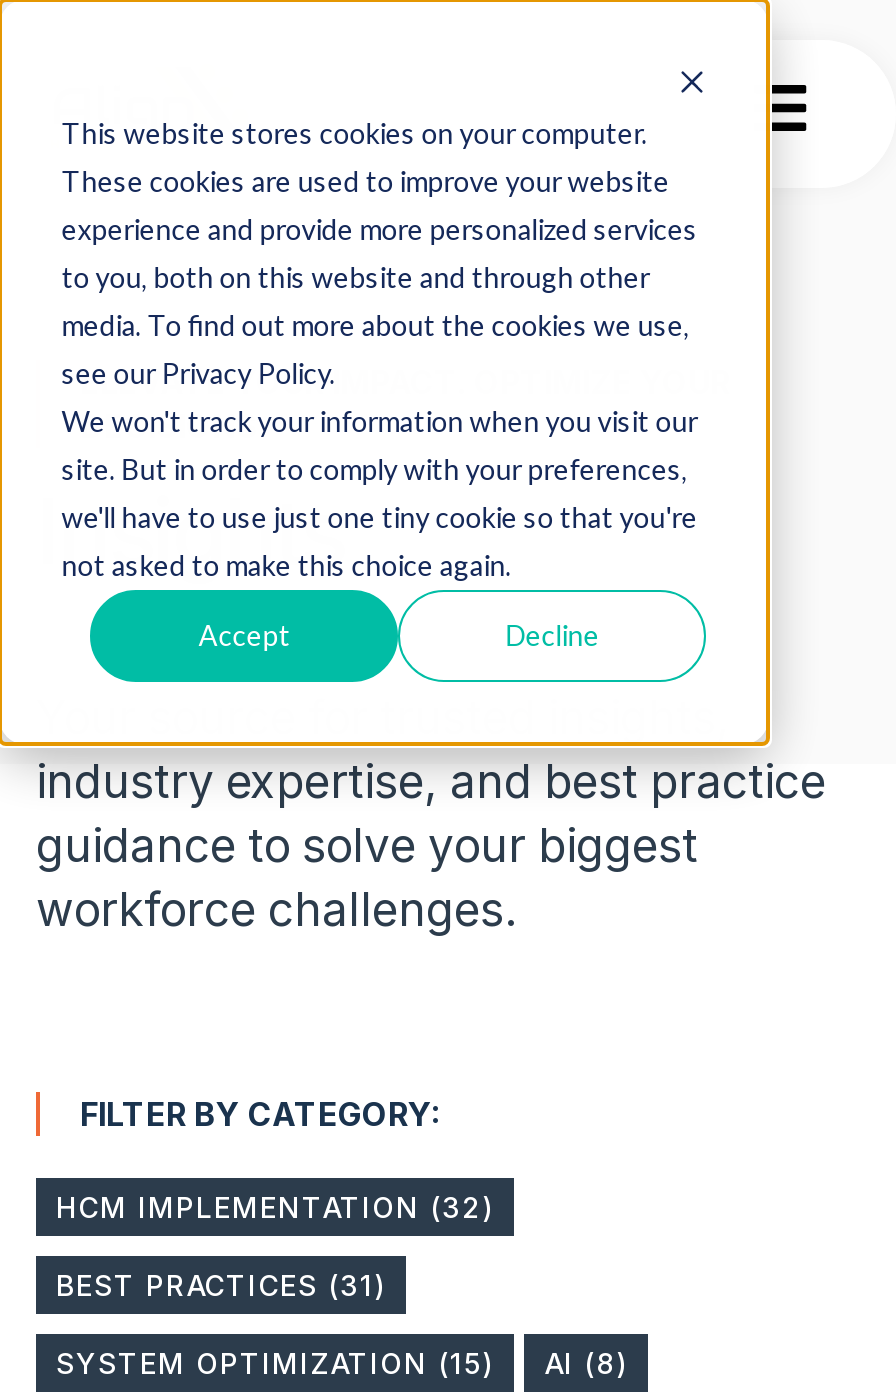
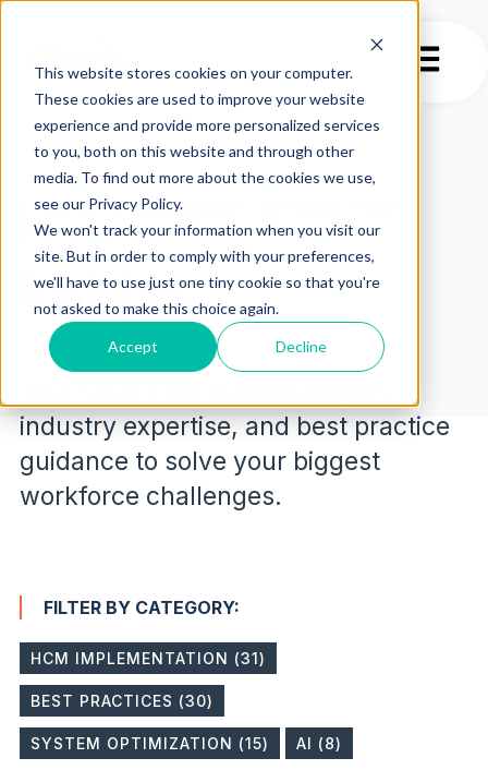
[56,1190,494,1224] HCM IMPLEMENTATION (32) -> [30,649,266,668] HCM IMPLEMENTATION (31)
[56,1268,386,1302] BEST PRACTICES (31) -> [30,692,213,710] BEST PRACTICES (30)

